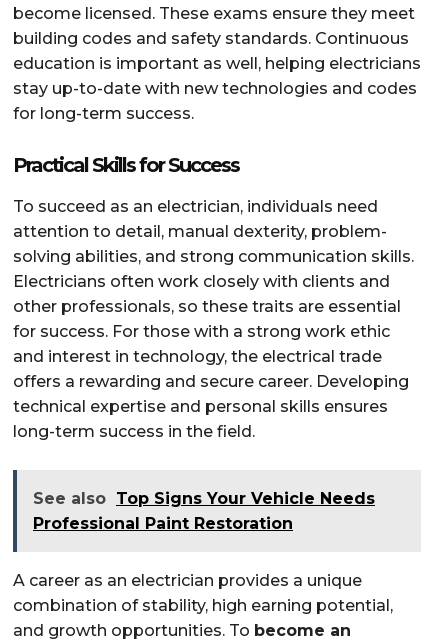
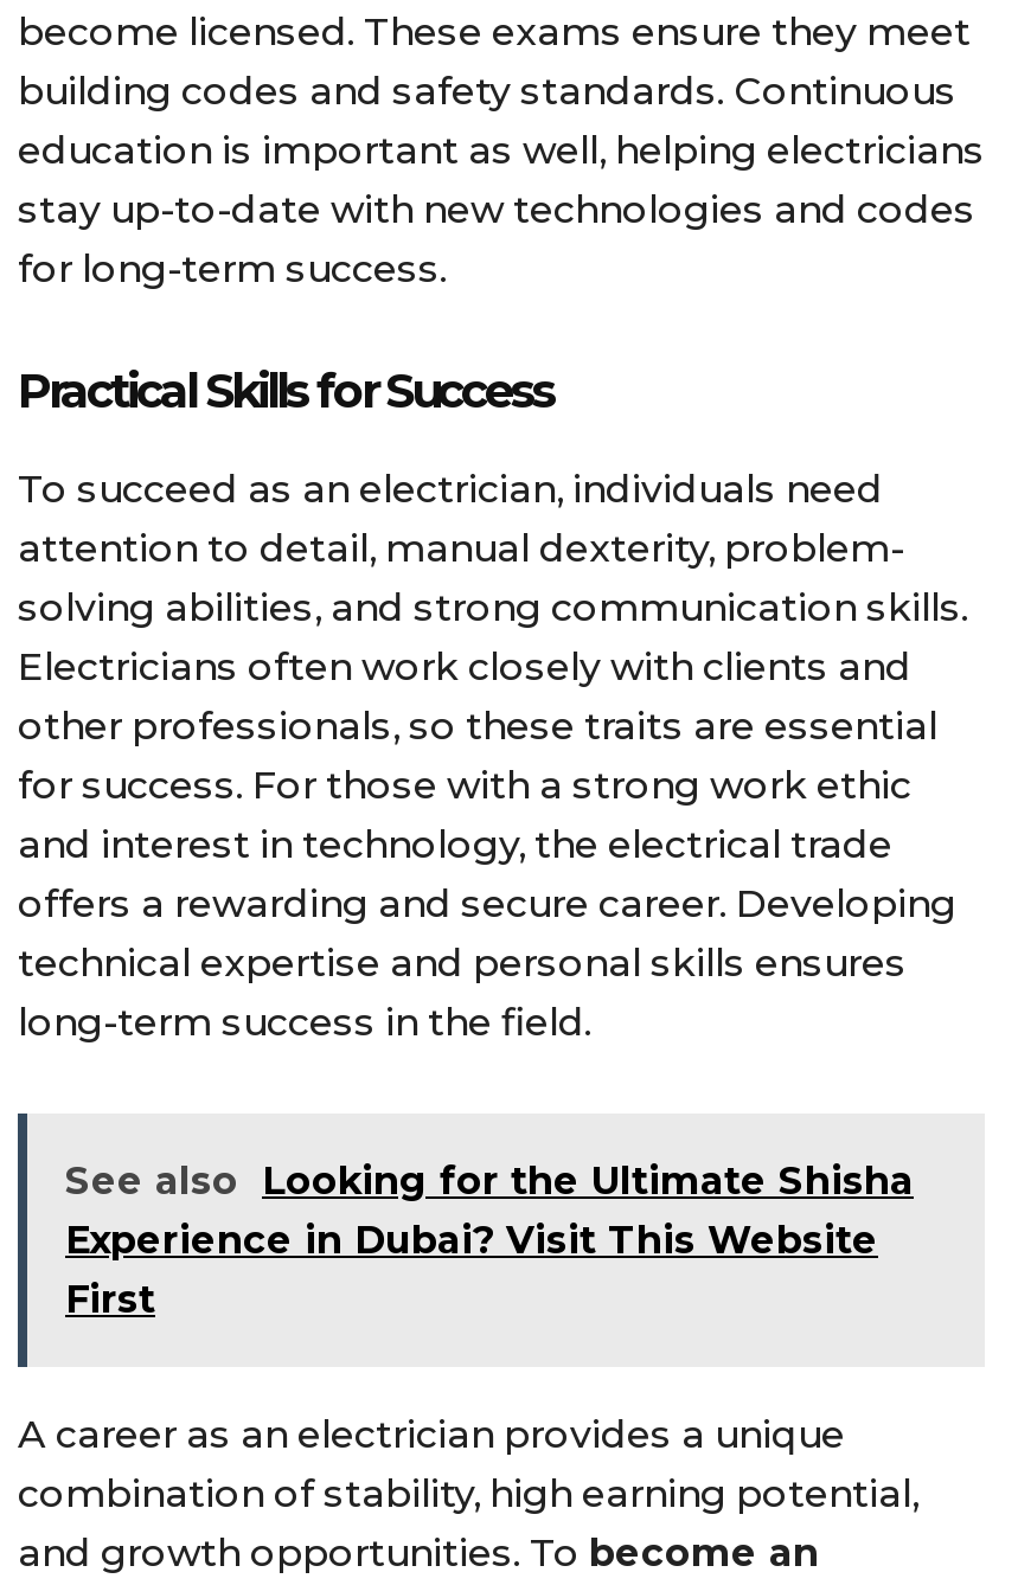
[33,489,375,533] See also Top Signs Your Vehicle Needs | Professional Paint Restoration -> [65,1160,914,1323] See also Looking for the Ultimate Shisha | Experience in Dubai? Visit This Website | First

